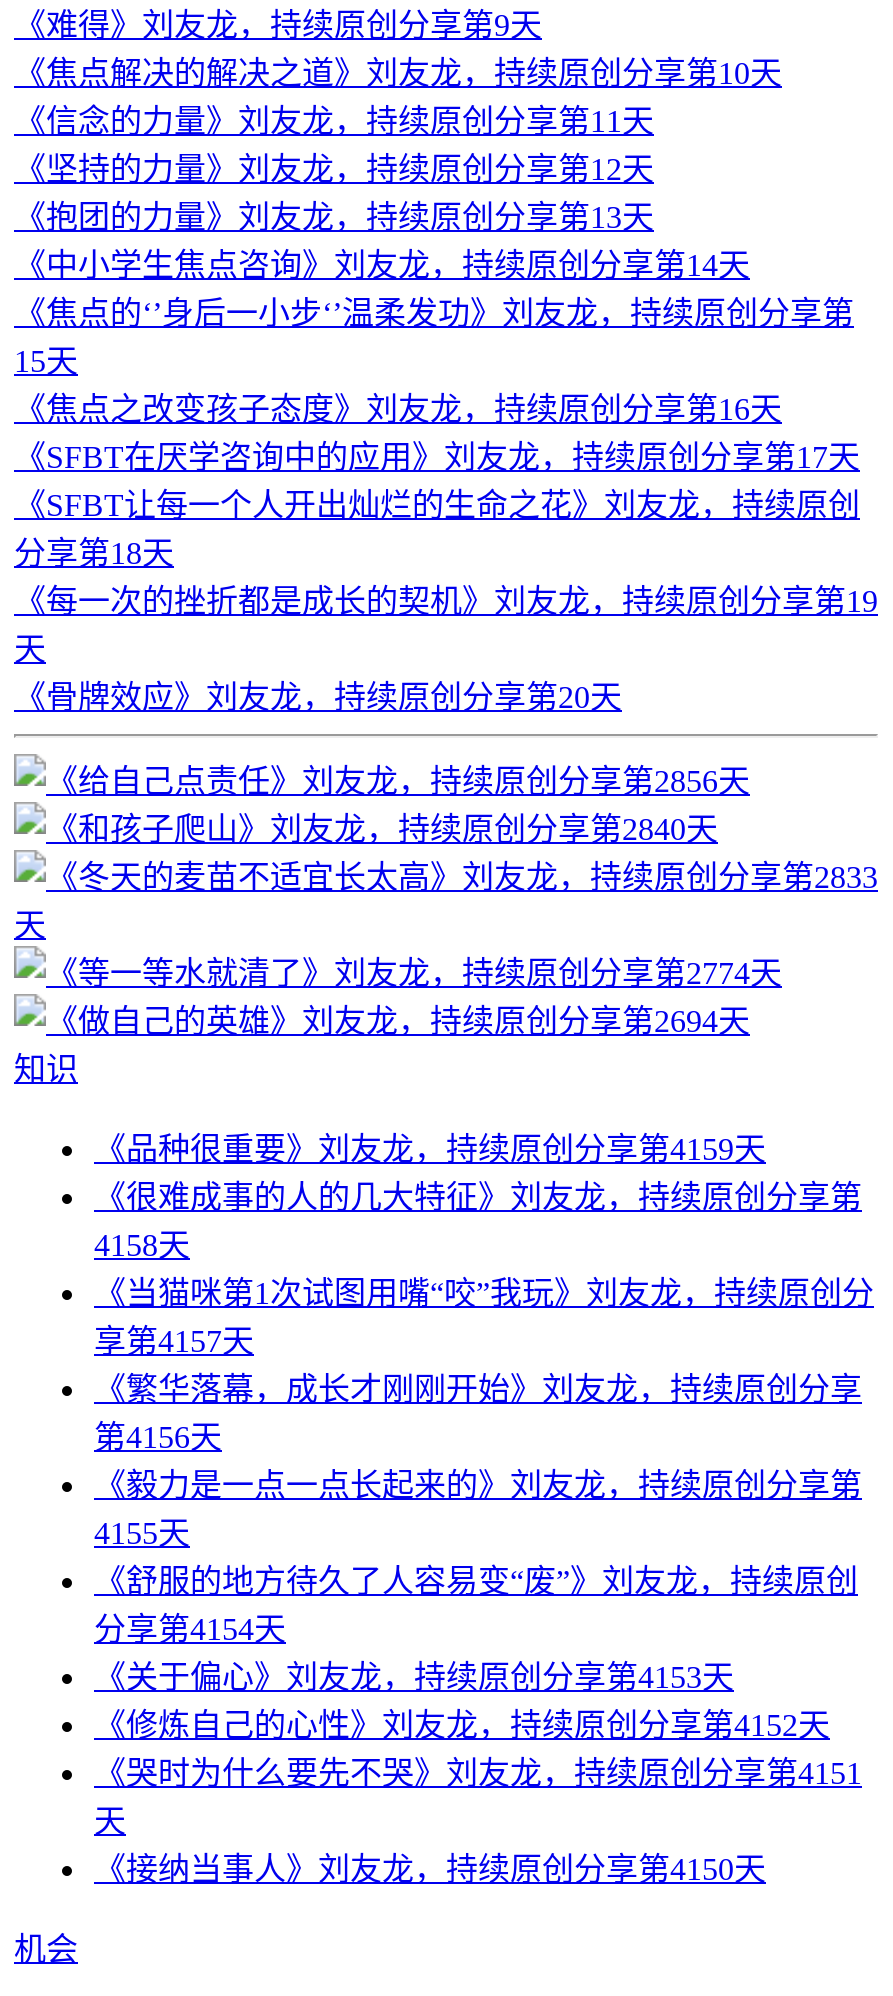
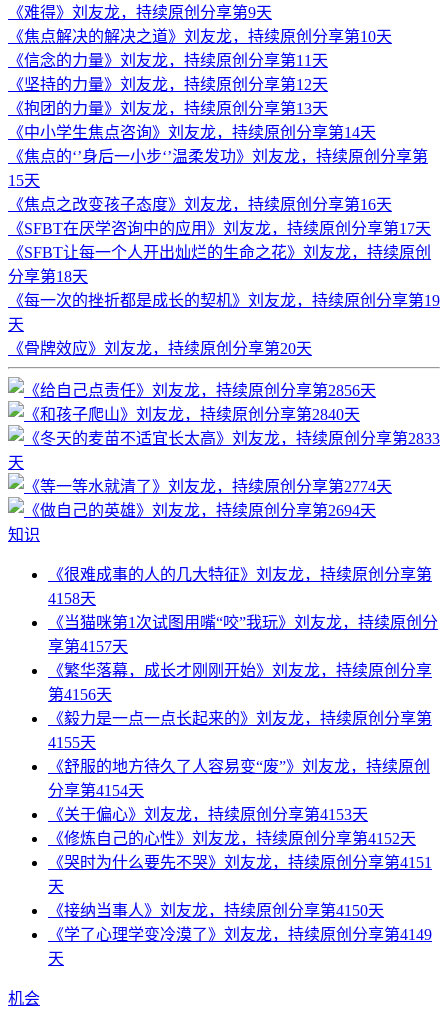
[94,1132,766,1166] 《品种很重要》刘友龙，持续原创分享第4159天 -> none
moved [94,1180,874,1886] -> [48,566,438,919]: 《很难成事的人的几大特征》刘友龙，持续原创分享第 | 4158天 | 《当猫咪第1次试图用嘴“咬”我玩》刘友龙，持续原创分 | ... | 天 | 《接纳当事人》刘友龙，持续原创分享第4150天
none -> [48,926,432,967] 《学了心理学变冷漠了》刘友龙，持续原创分享第4149 | 天

